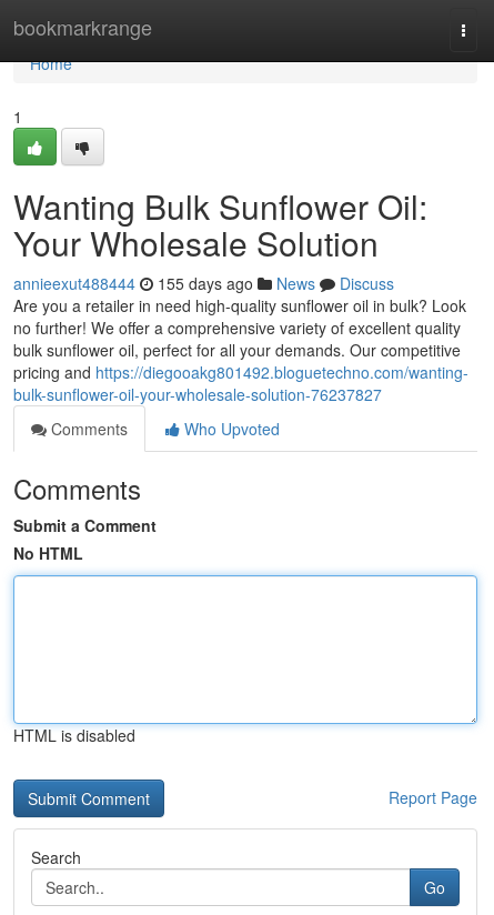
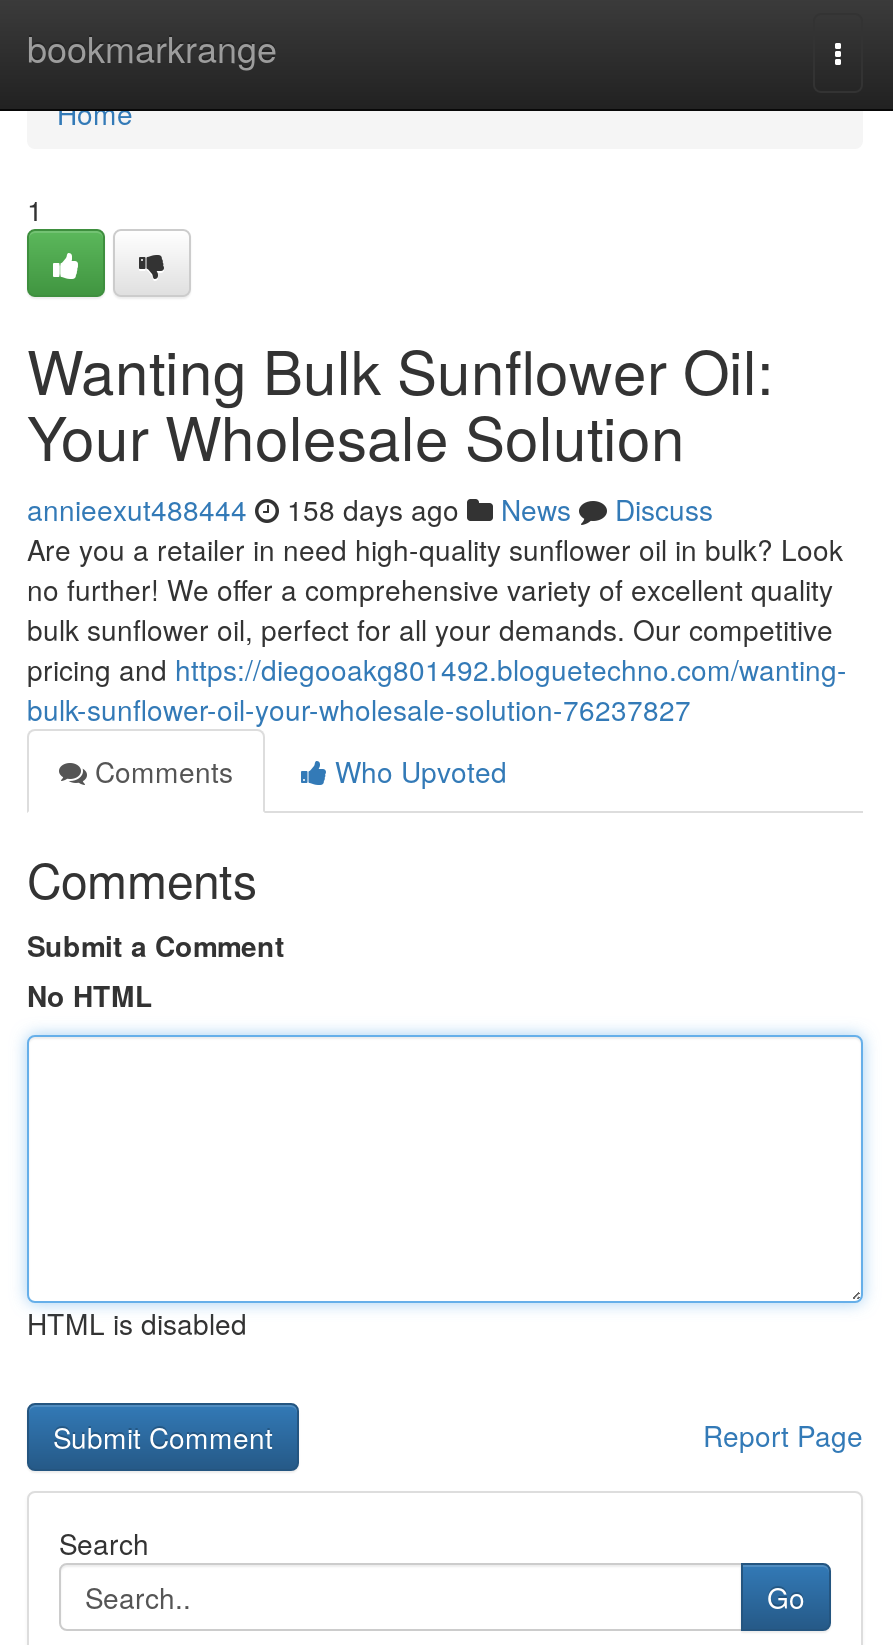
[13,272,394,294] annieexut488444 155 days ago News Discuss -> [27,489,713,529] annieexut488444 158 days ago News Discuss

